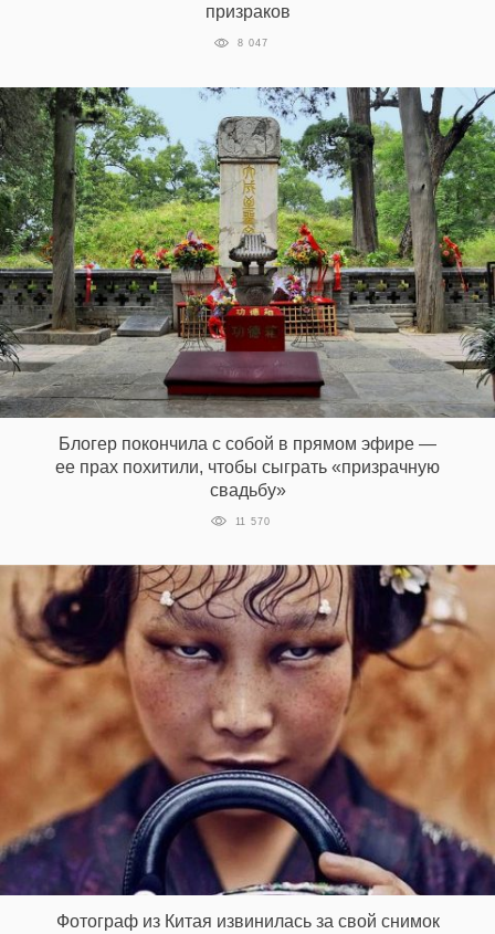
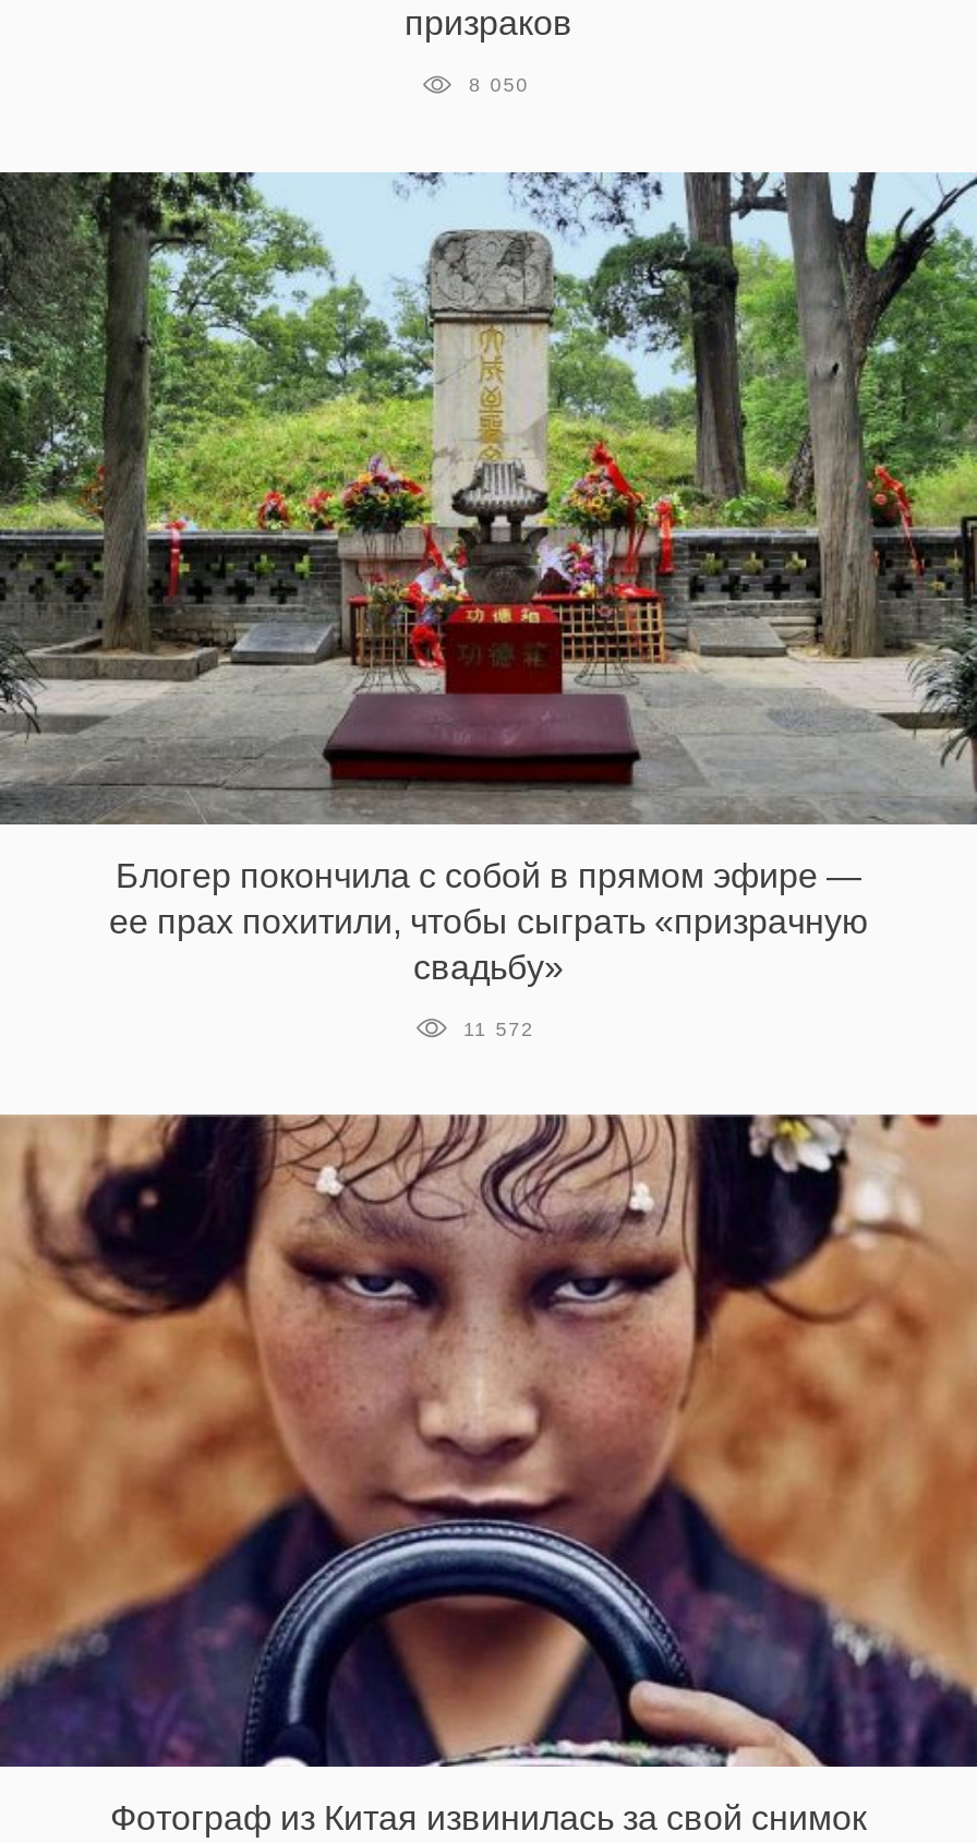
[238,38,268,49] 8 047 -> [469,74,529,96] 8 050
[235,516,271,527] 11 570 -> [463,1017,534,1039] 11 572

